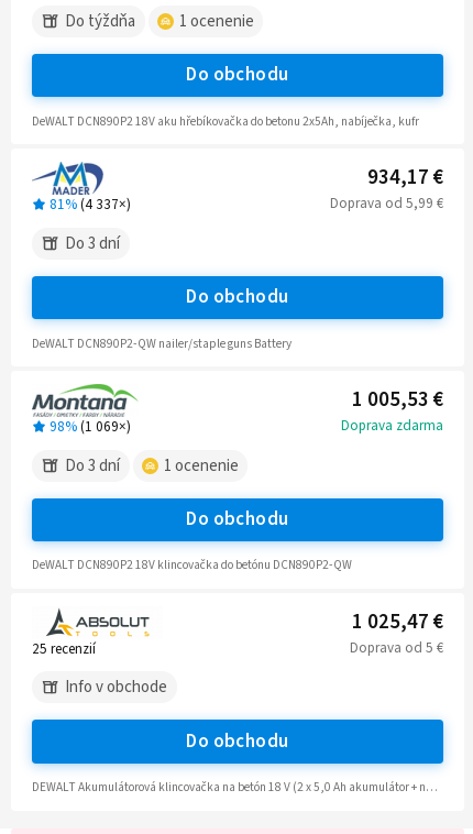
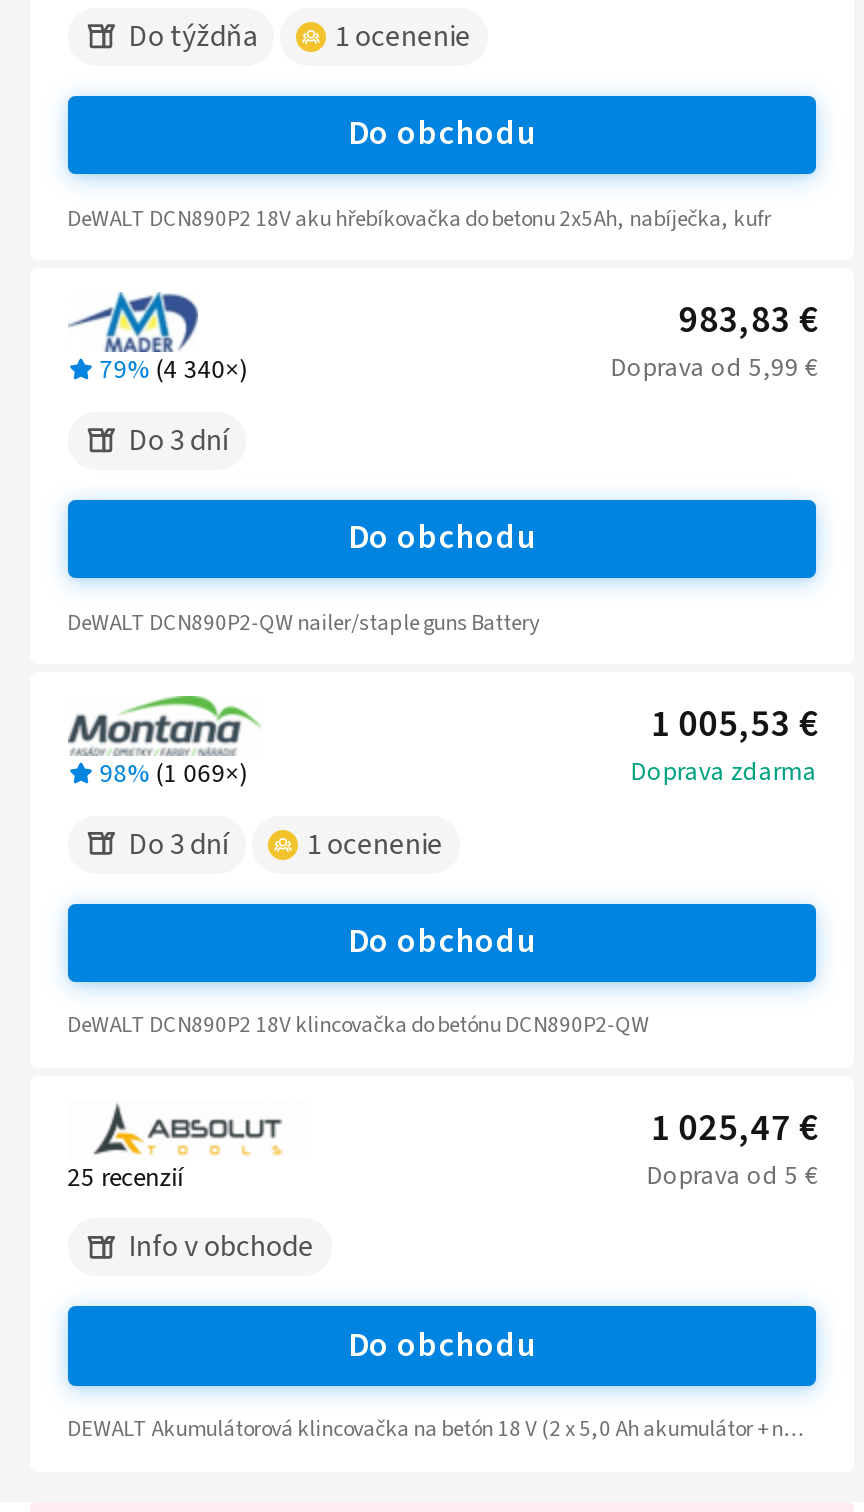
[368,163,444,193] 934,17 € -> [679,294,817,348] 983,83 €
[49,195,131,215] 81%(4 337×) -> [100,352,248,388] 79%(4 340×)

